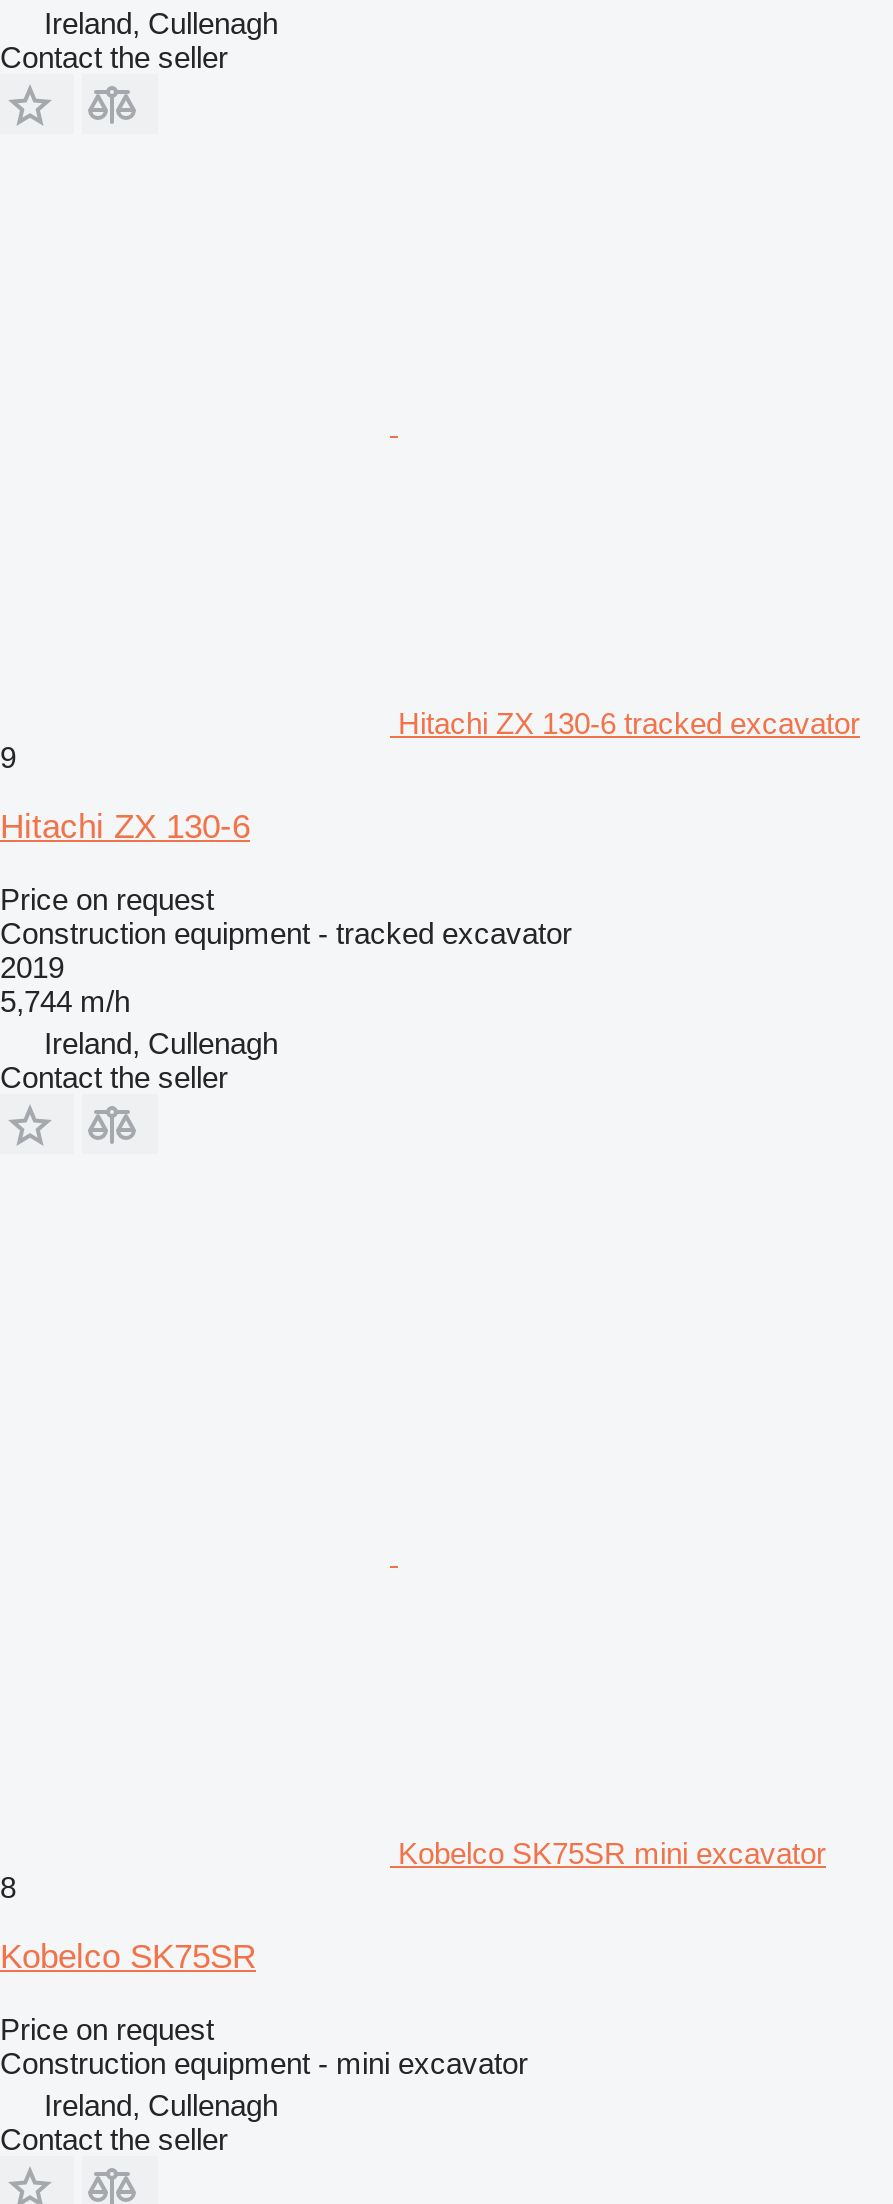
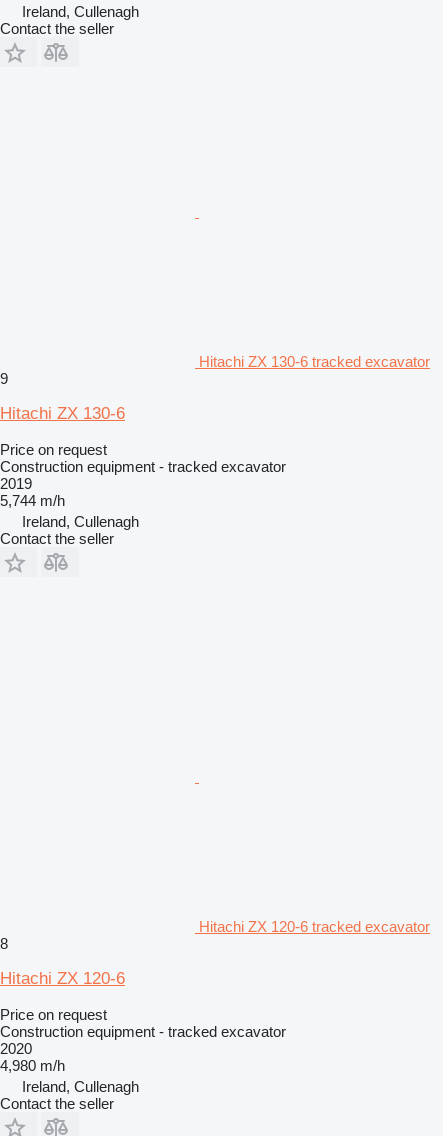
[398,1835,826,1869] Kobelco SK75SR mini excavator -> [199,917,430,934] Hitachi ZX 120-6 tracked excavator
[0,1937,256,1975] Kobelco SK75SR -> [0,968,125,987] Hitachi ZX 120-6
[0,2045,528,2079] Construction equipment - mini excavator -> [0,1022,286,1073] Construction equipment - tracked excavator | 2020 | 4,980 m/h

